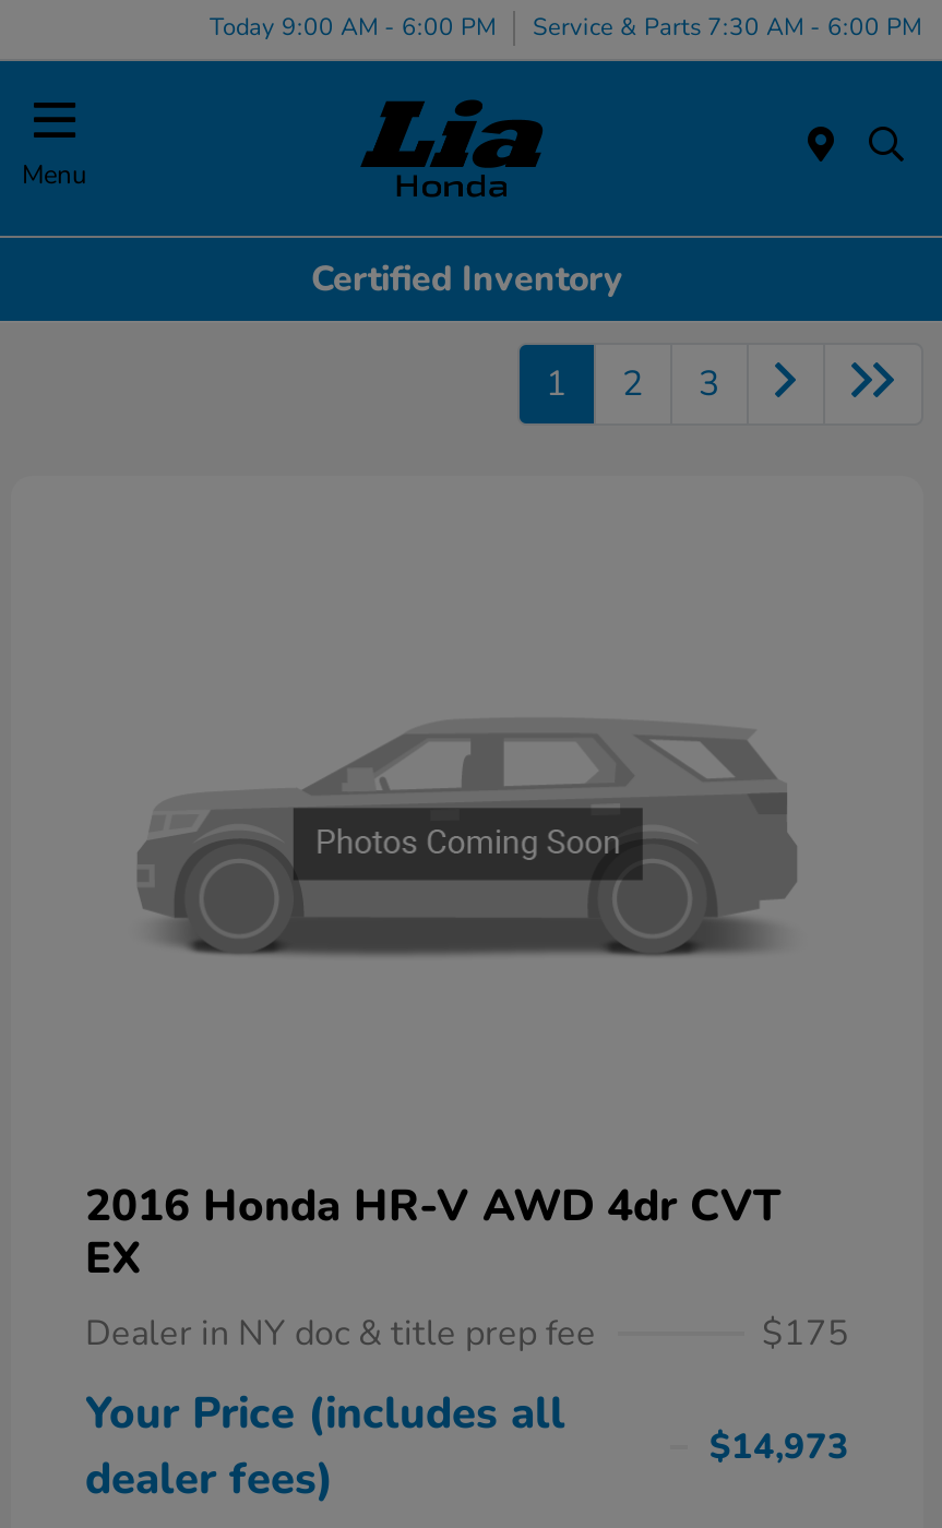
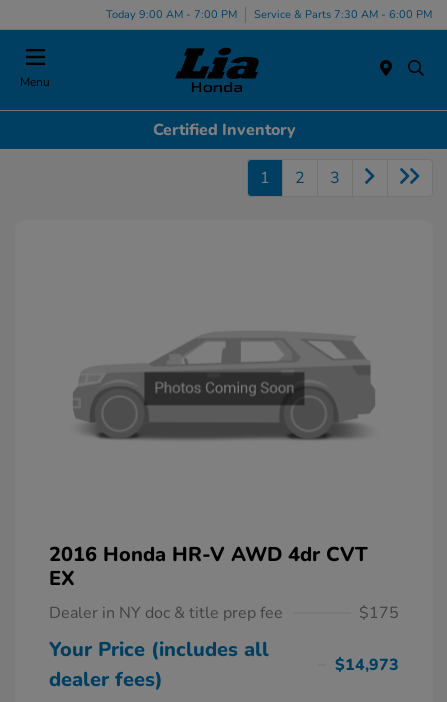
[210,10,921,43] Today 9:00 AM - 6:00 PM Service & Parts 7:30 AM - 6:00 PM -> [106,6,432,21] Today 9:00 AM - 7:00 PM Service & Parts 7:30 AM - 6:00 PM

